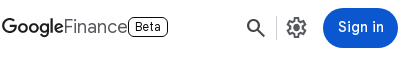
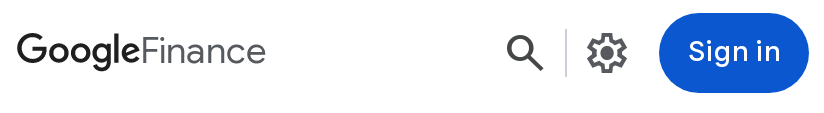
[64,16,161,38] Finance Beta -> [140,29,268,73] Finance

